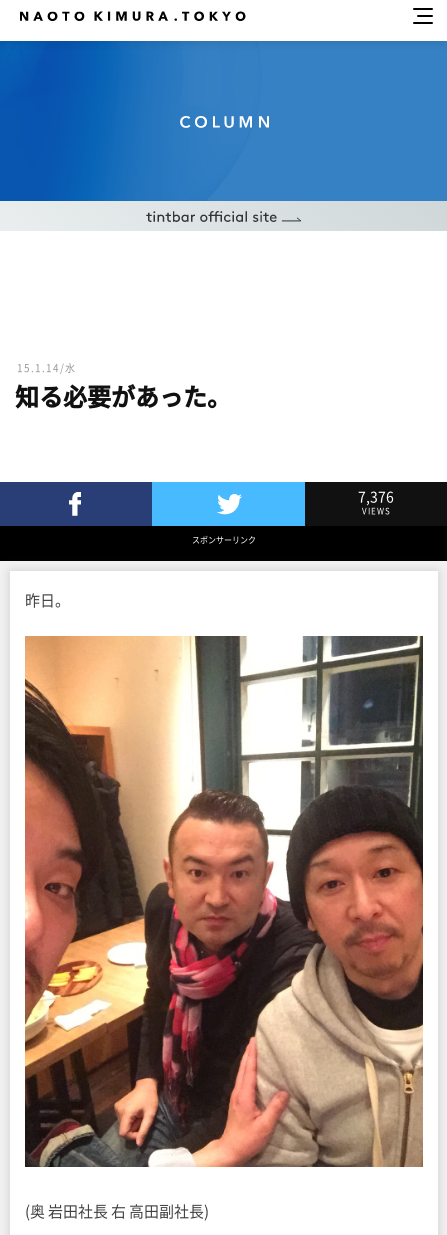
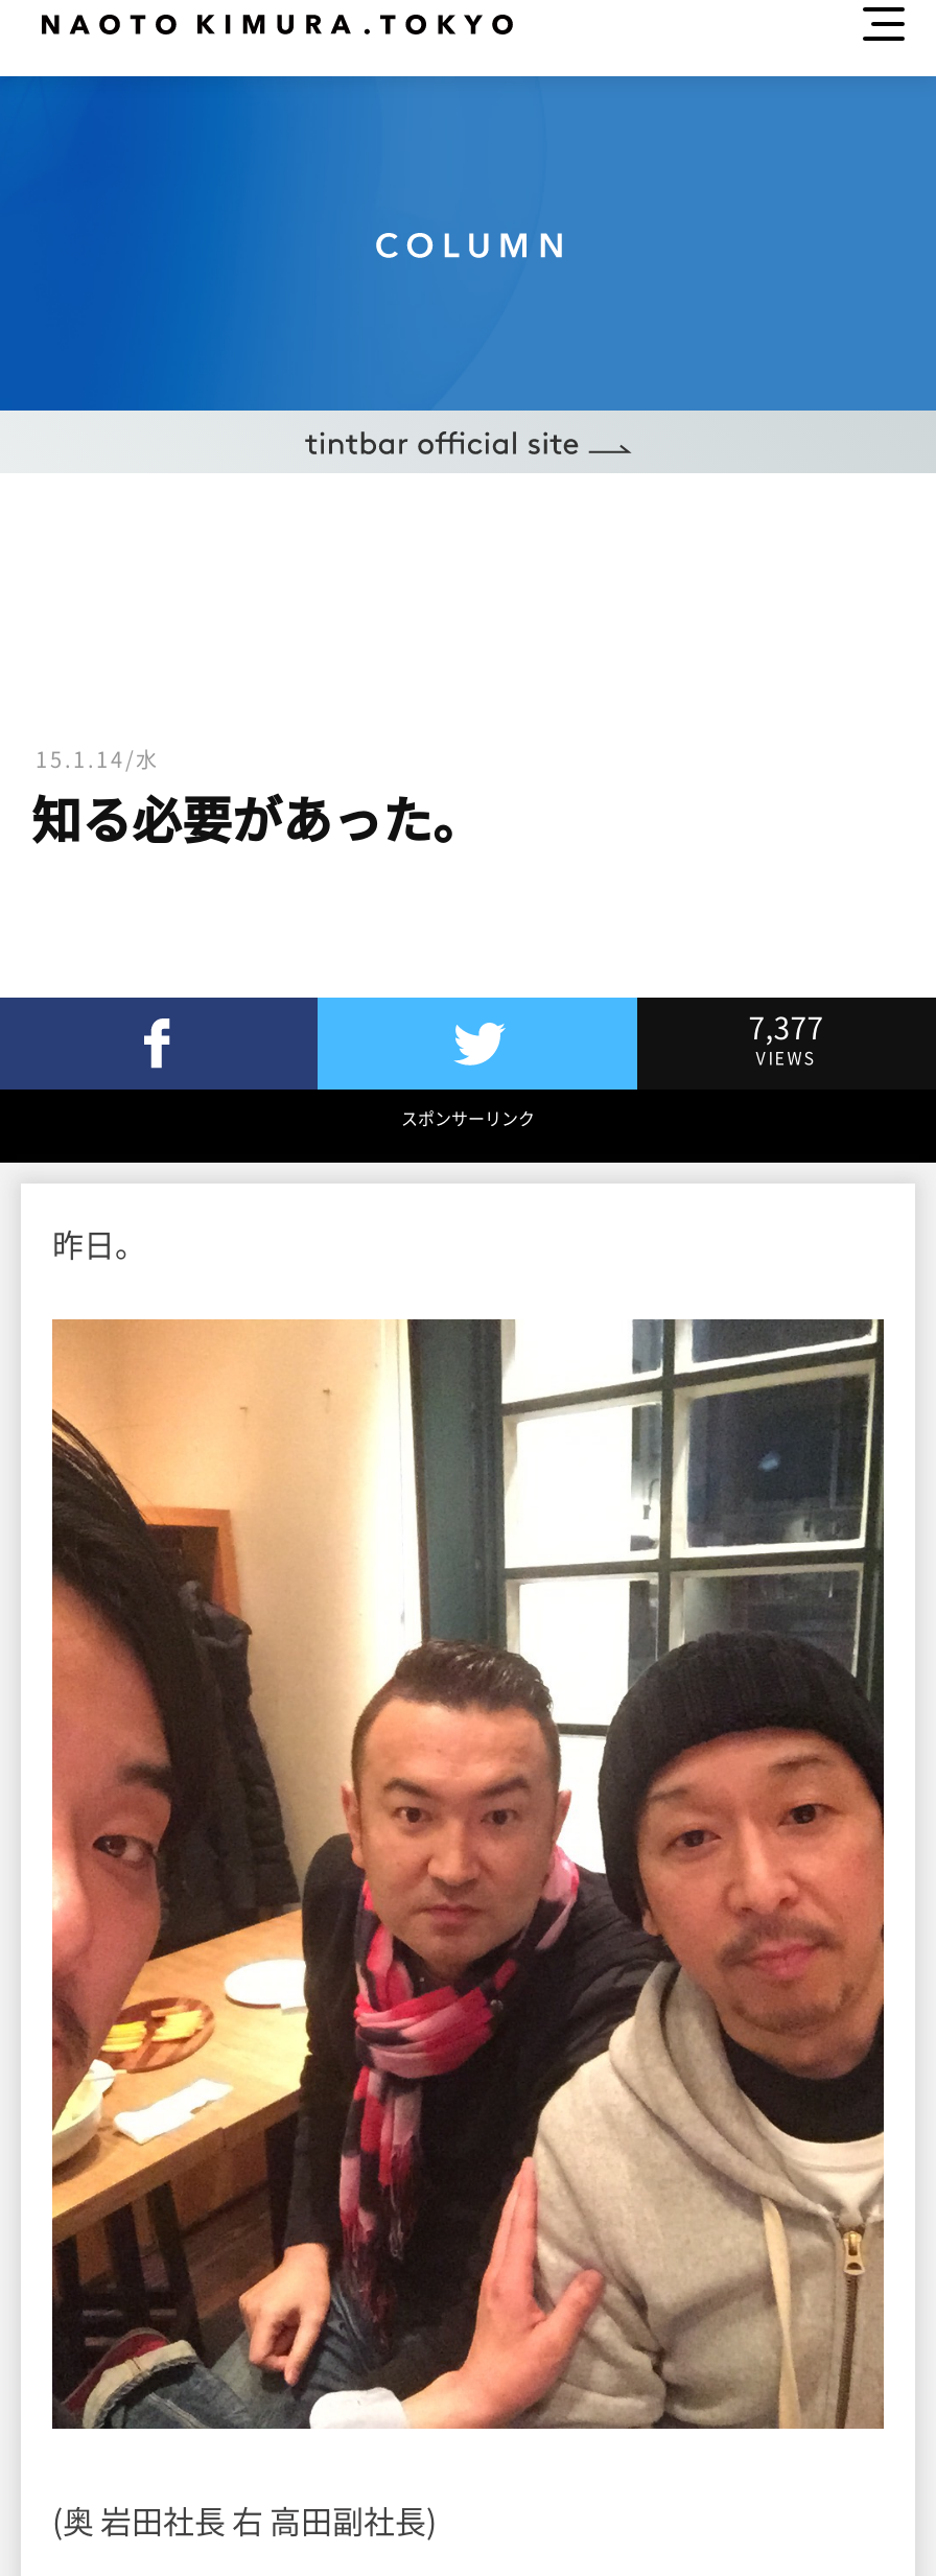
[358,490,394,504] 7,376 -> [749,1014,824,1044] 7,377

